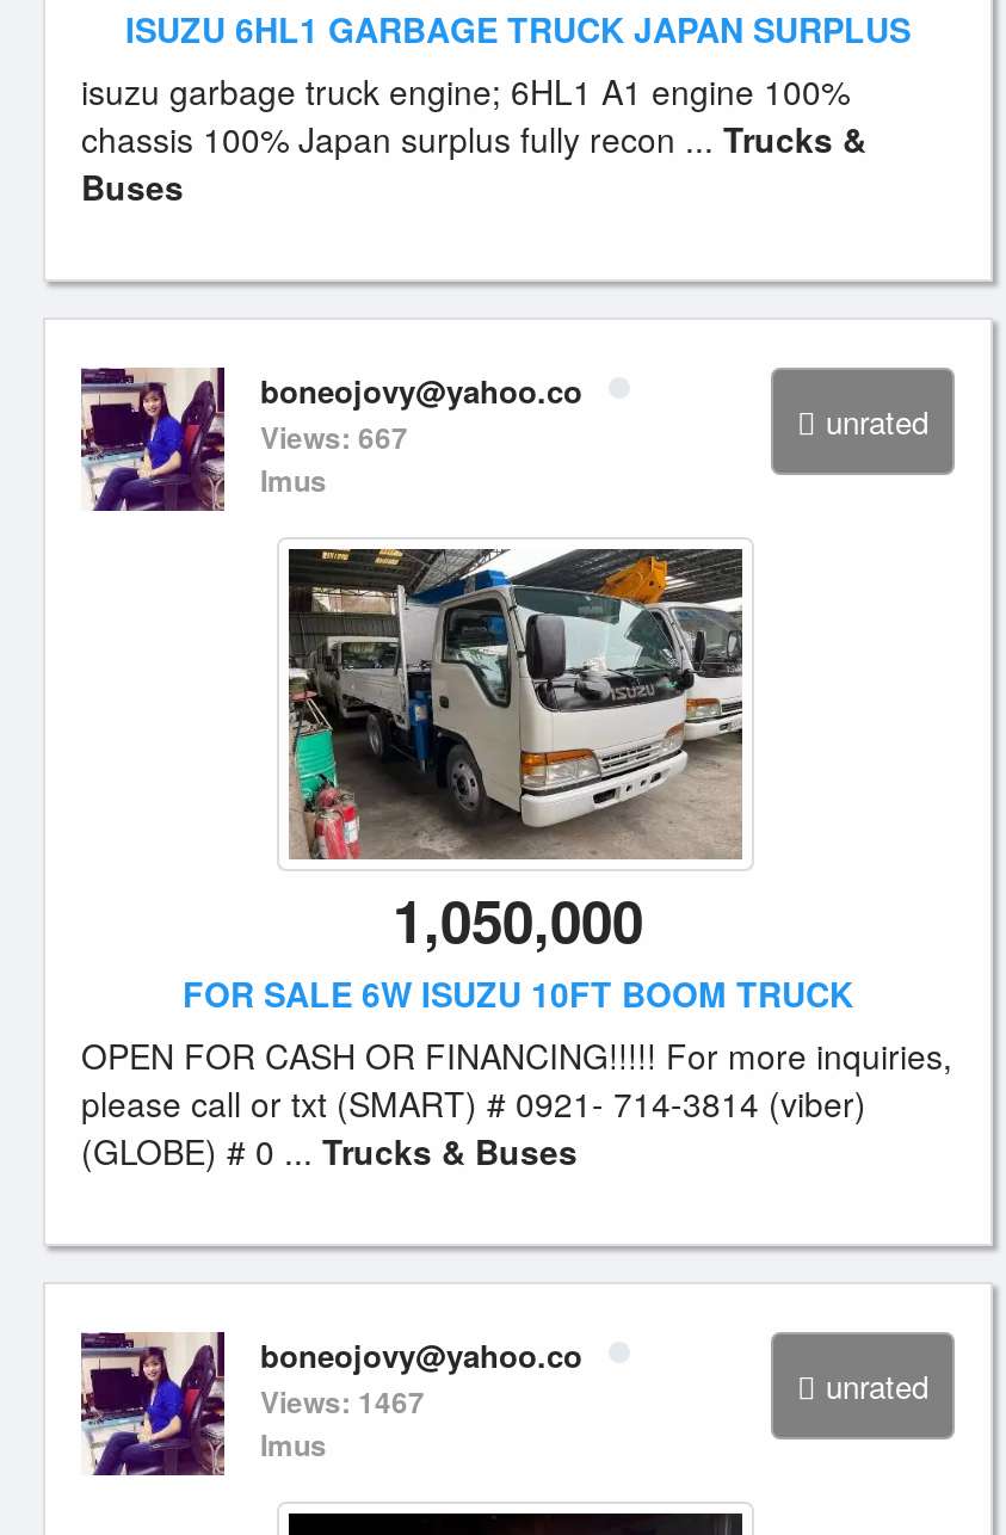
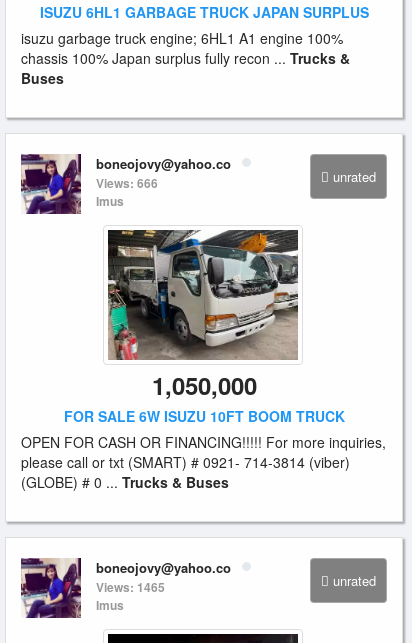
[260,415,408,458] Views: 667 -> [96,174,158,192] Views: 666
[260,1380,425,1423] Views: 1467 -> [96,578,165,596] Views: 1465

